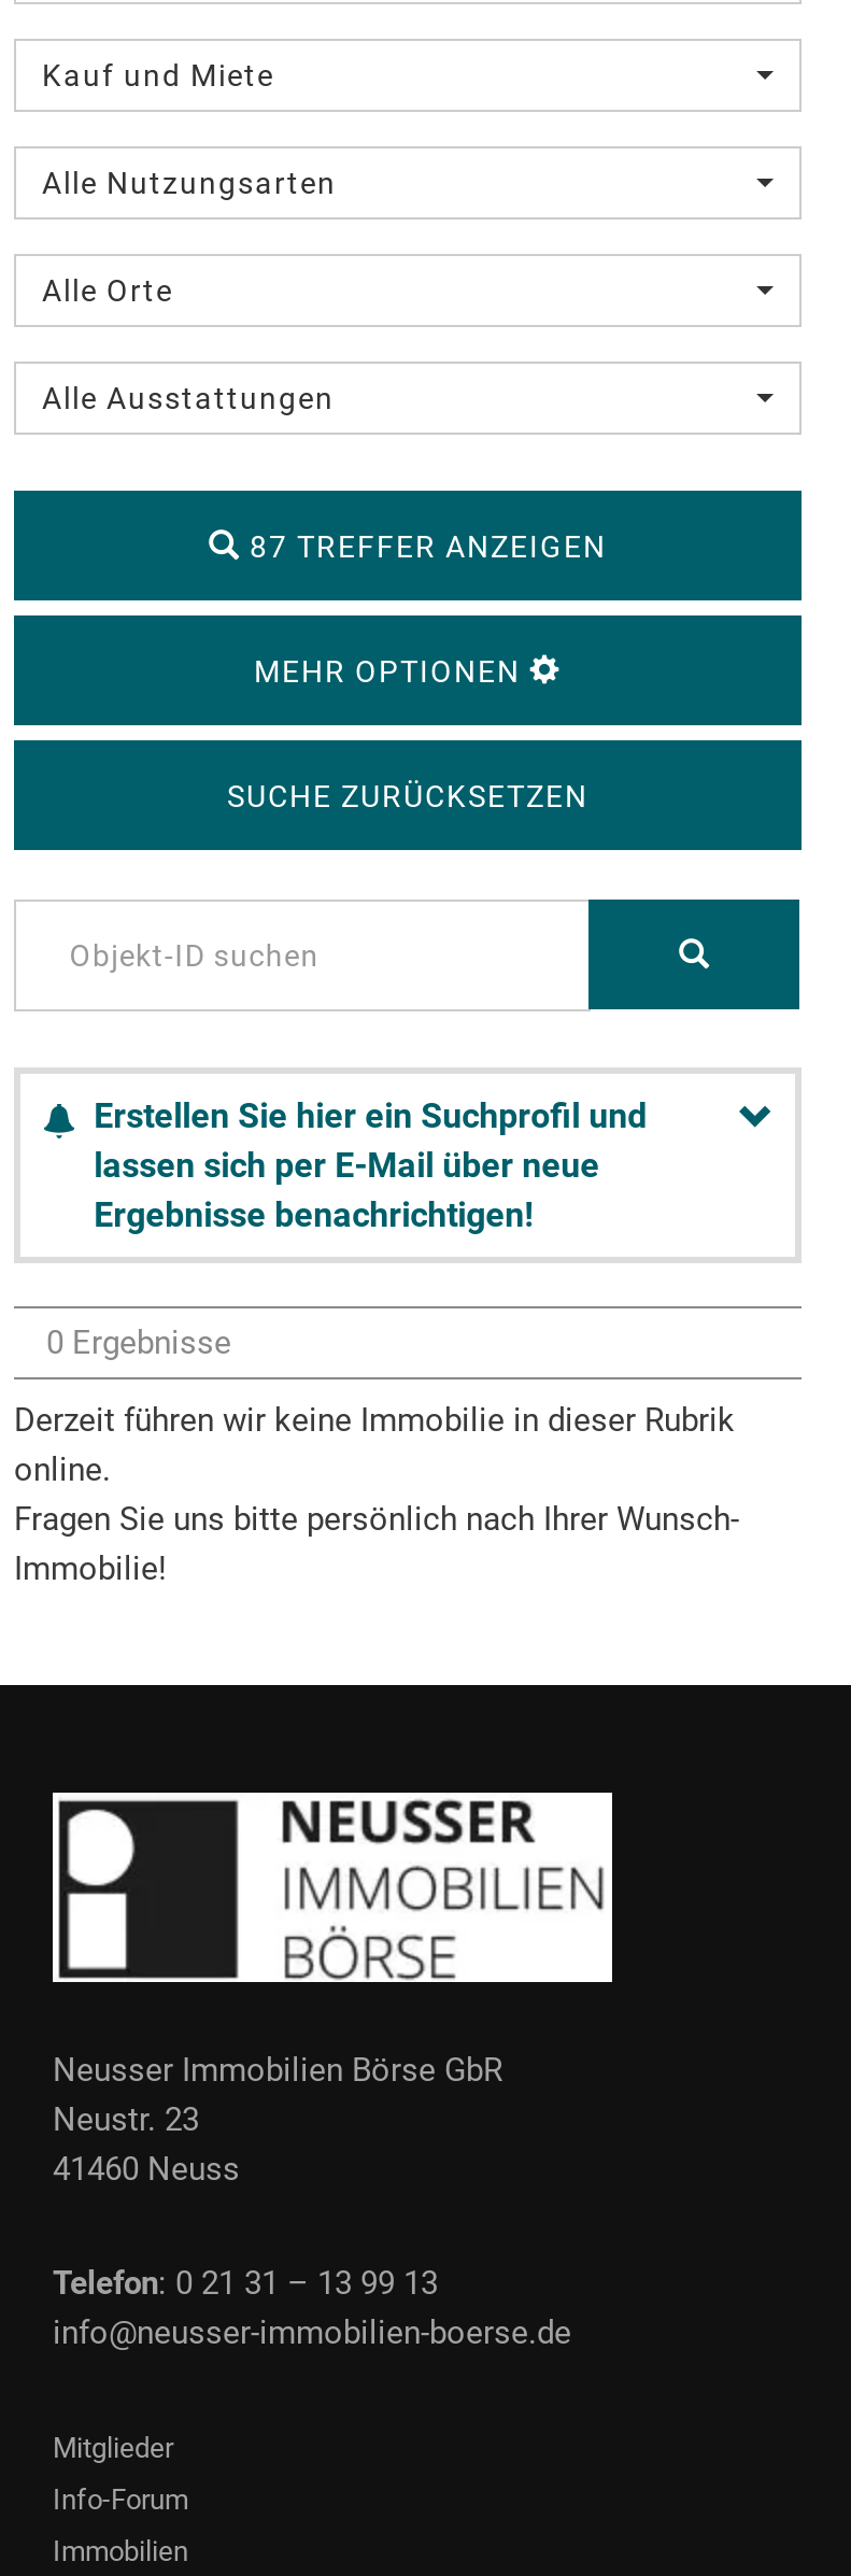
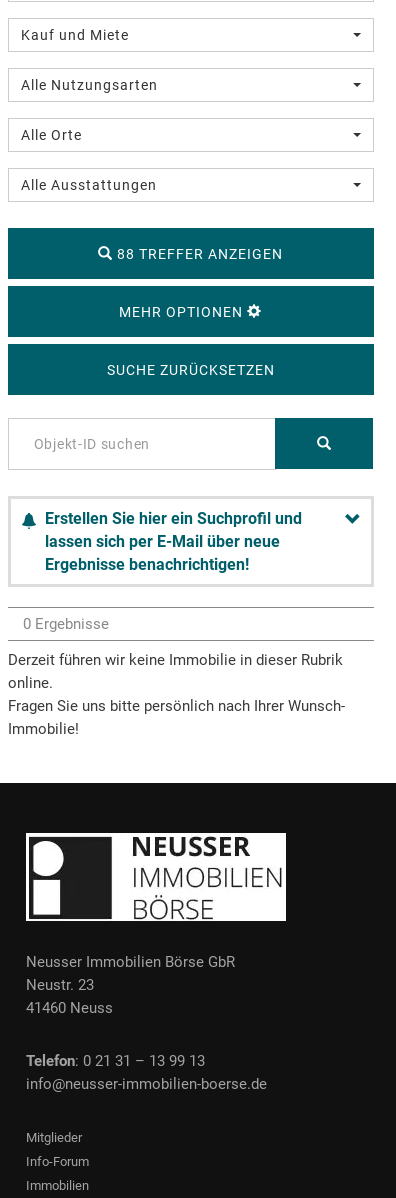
[250,529,607,564] 87 TREFFER ANZEIGEN -> [117,246,283,262] 88 TREFFER ANZEIGEN

